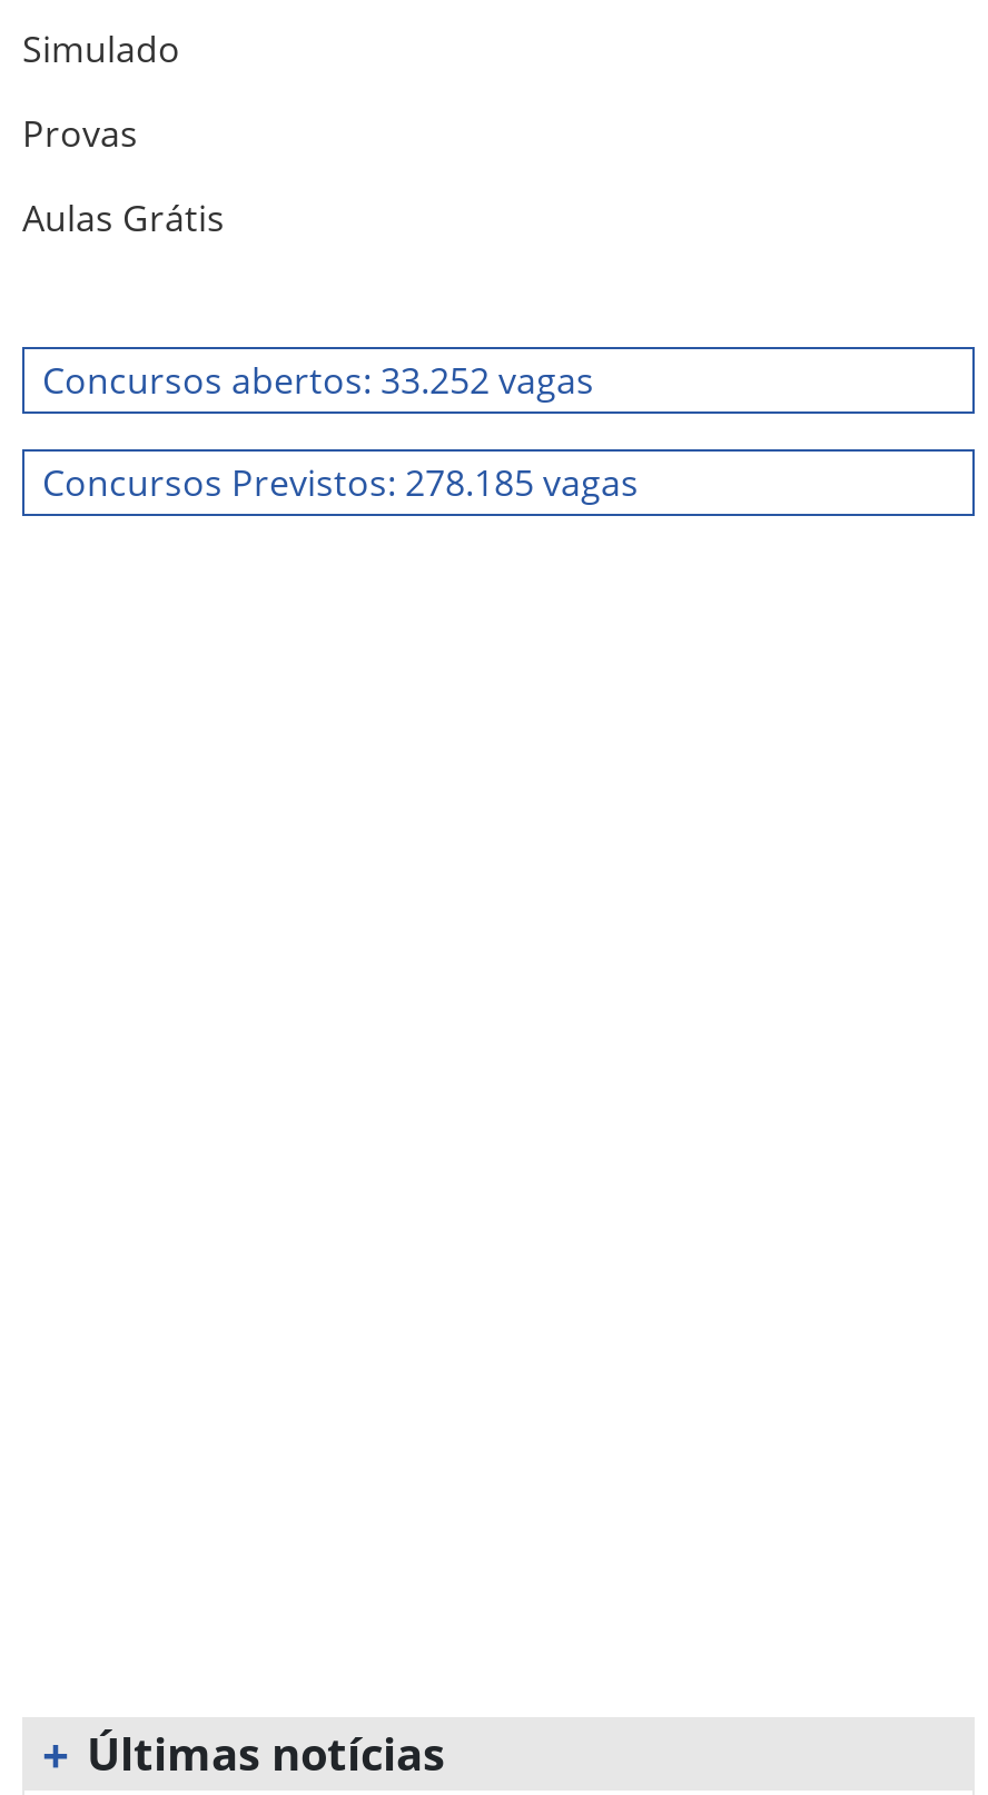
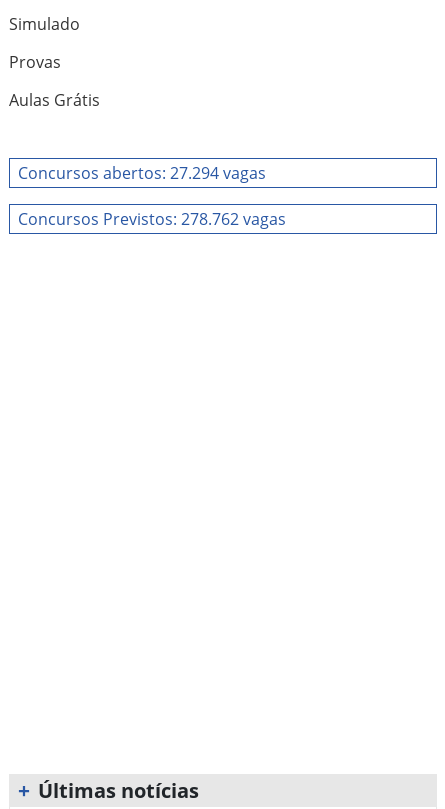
[42,356,594,405] Concursos abertos: 33.252 vagas -> [18,162,266,184] Concursos abertos: 27.294 vagas
[42,458,639,507] Concursos Previstos: 278.185 vagas -> [18,208,286,230] Concursos Previstos: 278.762 vagas

